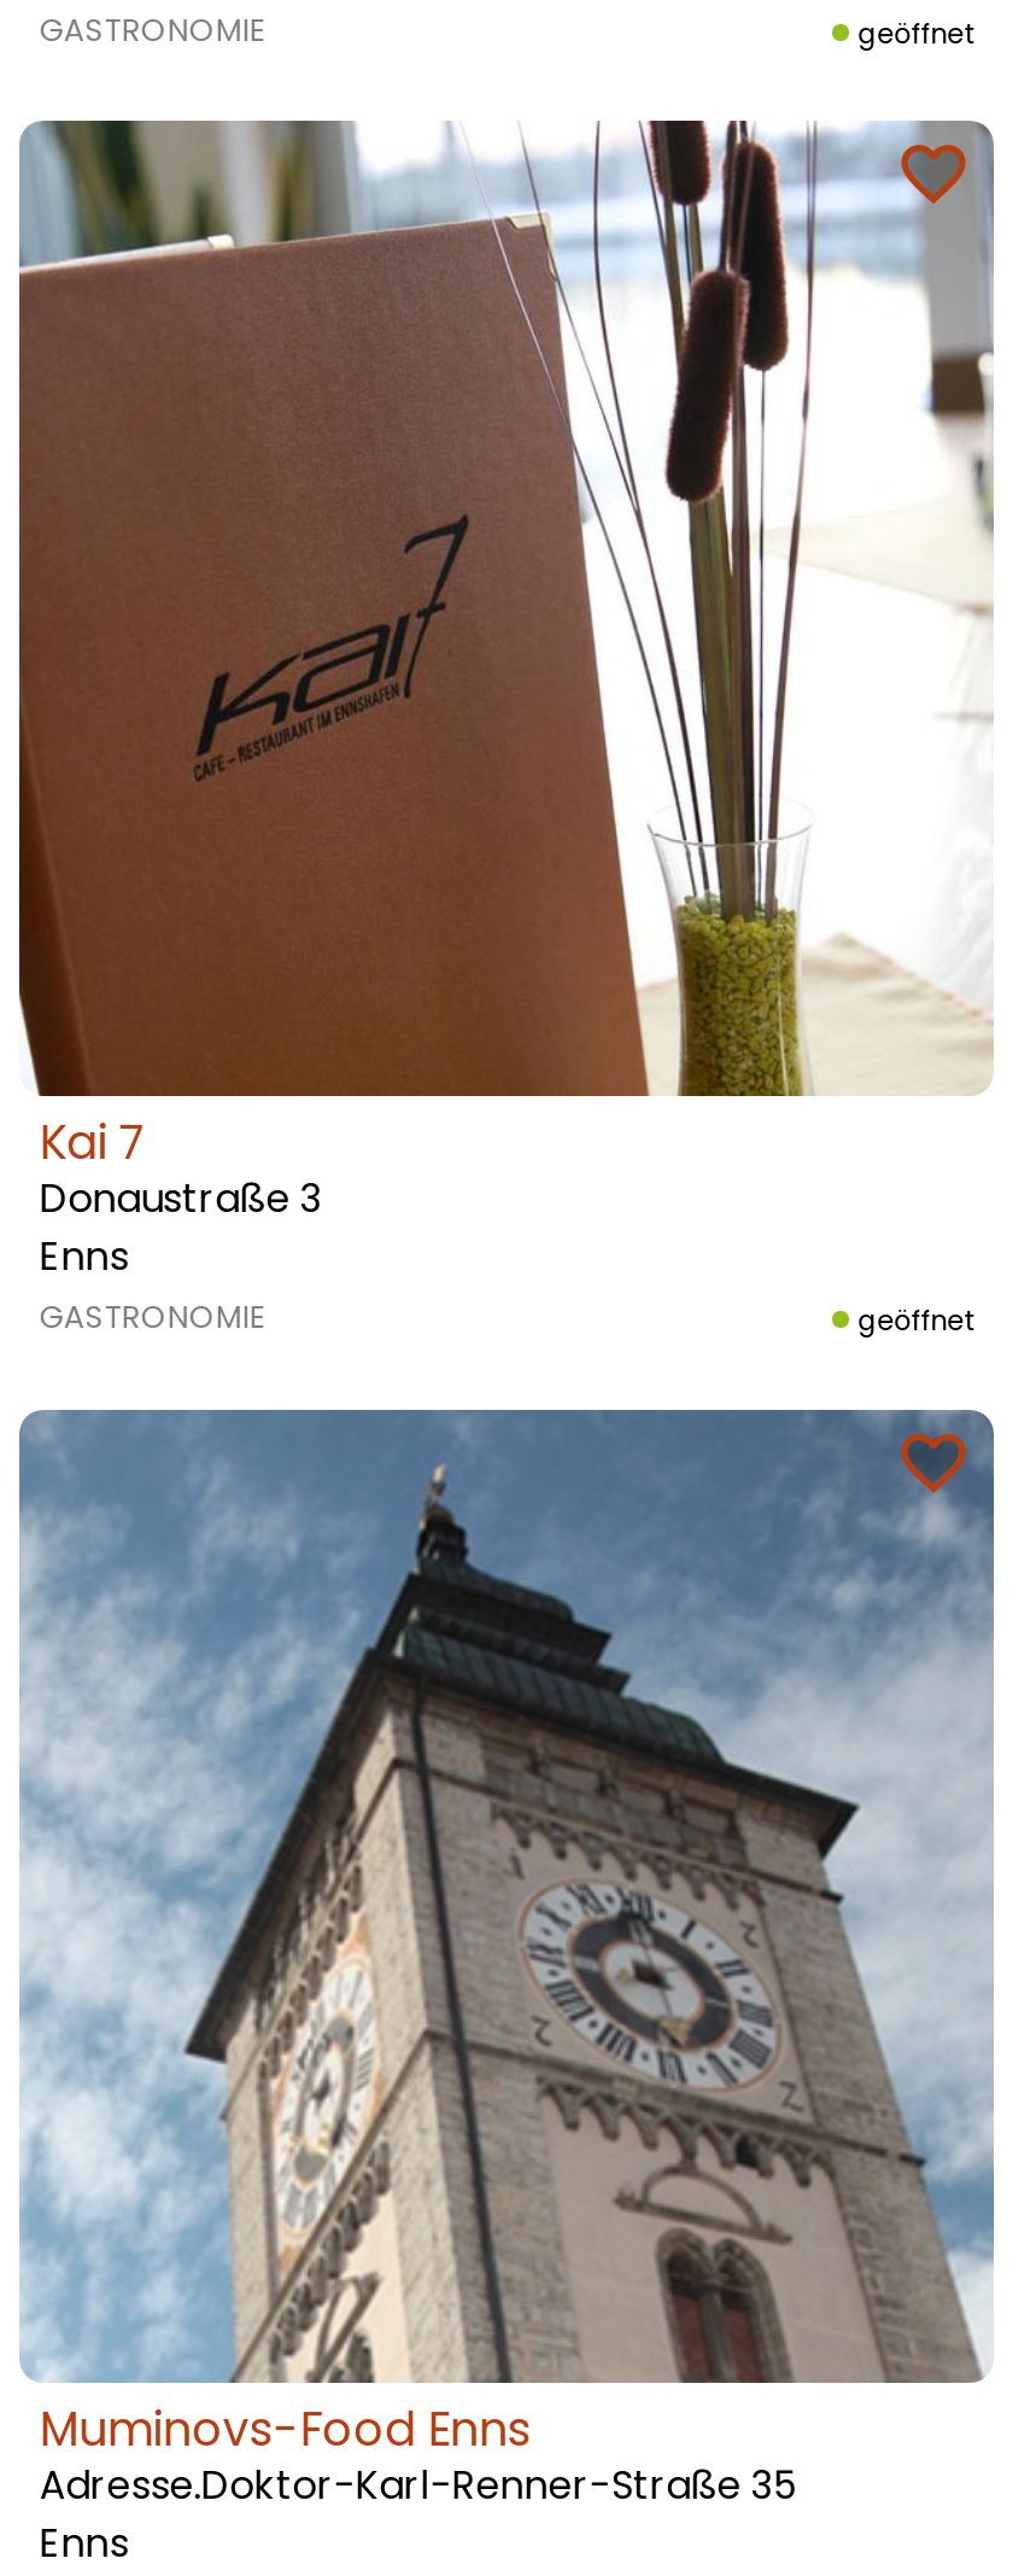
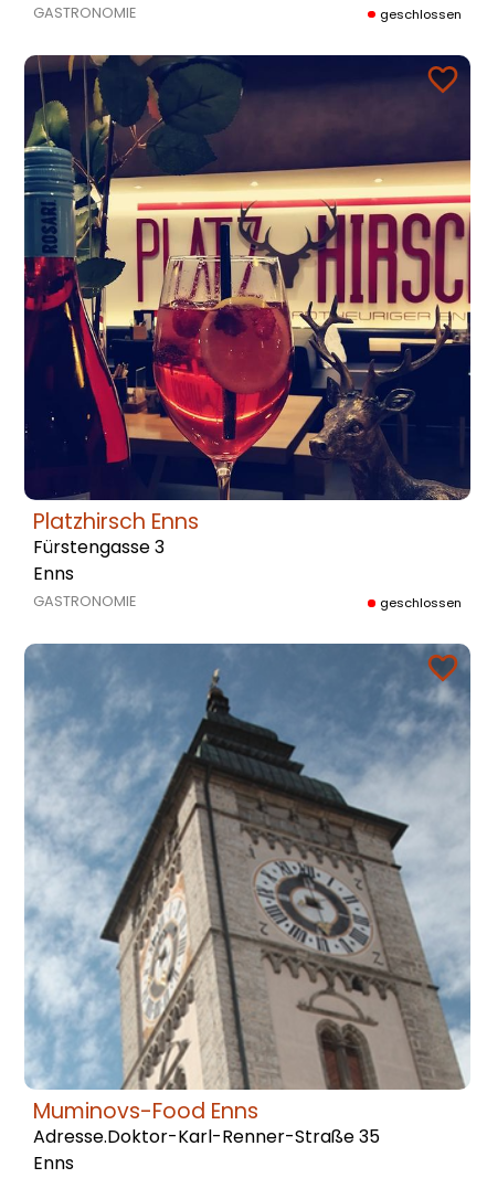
[858,13,974,51] geöffnet -> [379,6,461,24] geschlossen
[17,118,996,1225] [image] | Kai 7 | Donaustraße 3 -> [23,54,472,560] [image] | Platzhirsch Enns | Fürstengasse 3
[858,1300,974,1339] geöffnet -> [379,595,461,612] geschlossen

